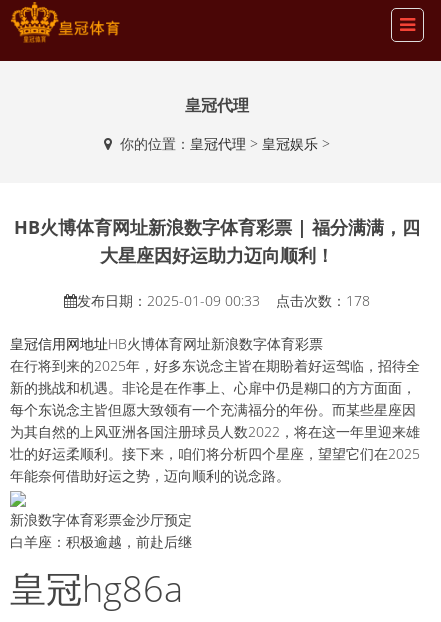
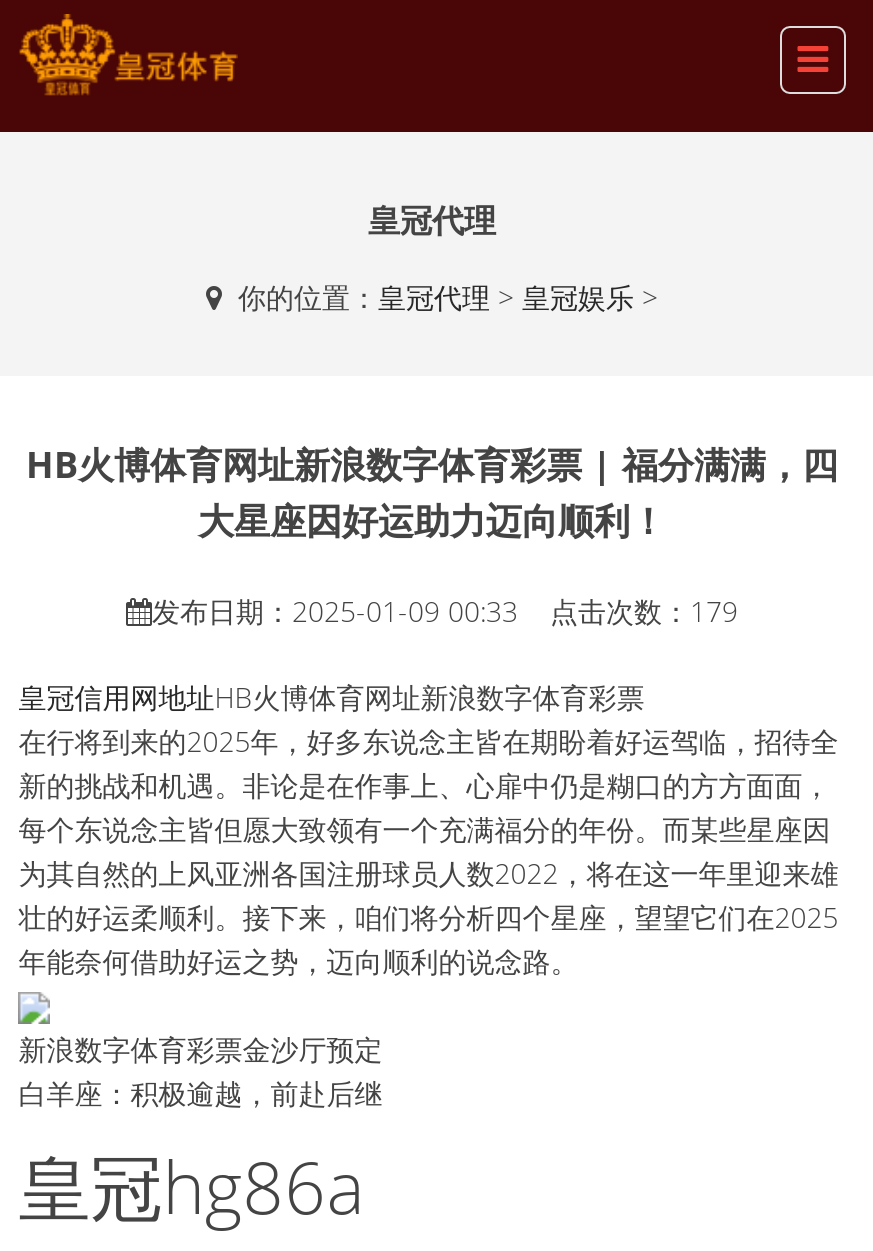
[77,291,370,310] 发布日期：2025-01-09 00:33 点击次数：178 -> [152,592,738,630] 发布日期：2025-01-09 00:33 点击次数：179

